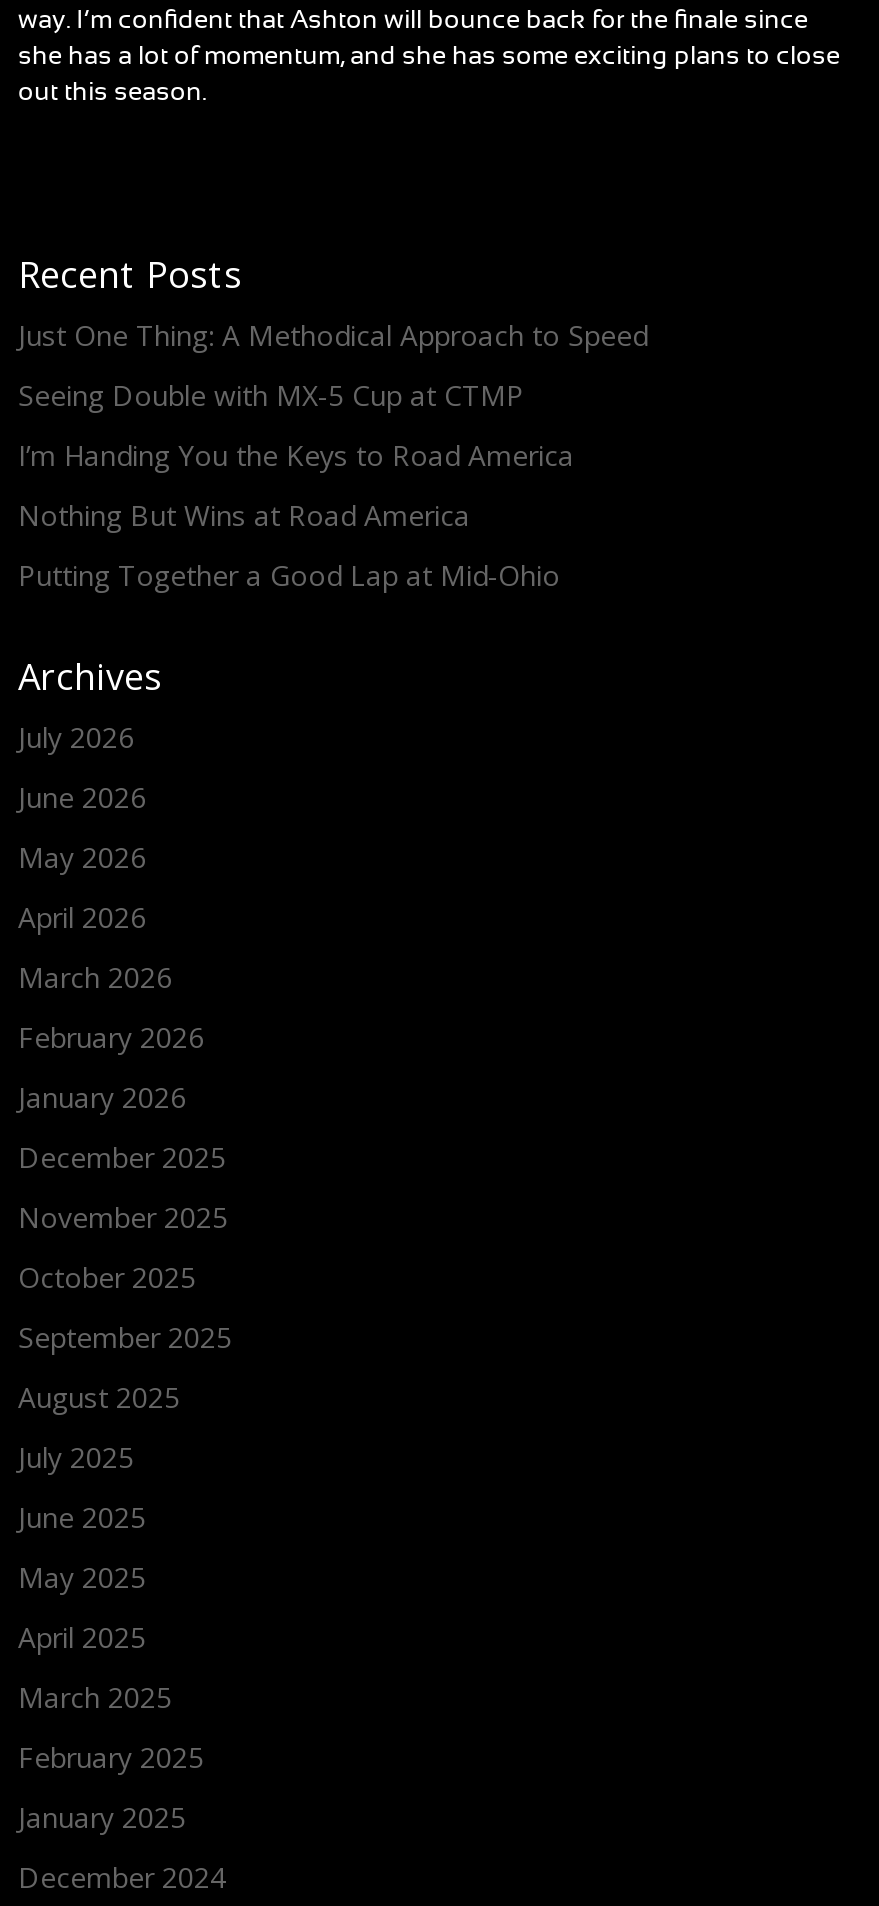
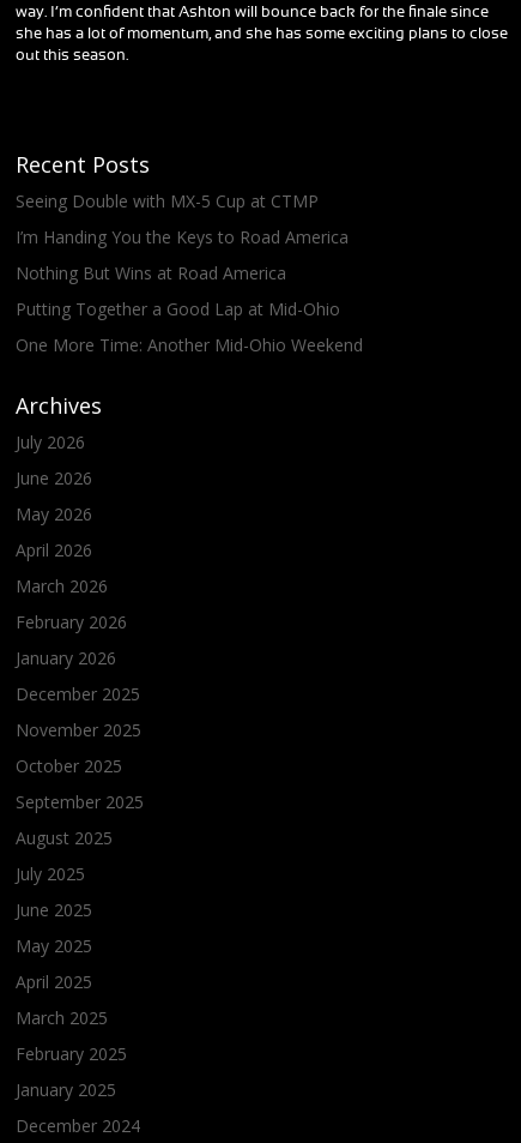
[18,315,648,353] Just One Thing: A Methodical Approach to Speed -> none
moved [18,375,574,593] -> [16,189,349,320]: Seeing Double with MX-5 Cup at CTMP | I’m Handing You the Keys to Road America | Nothing But Wins at Road America | Putting Together a Good Lap at Mid-Ohio
none -> [16,333,363,356] One More Time: Another Mid-Ohio Weekend

